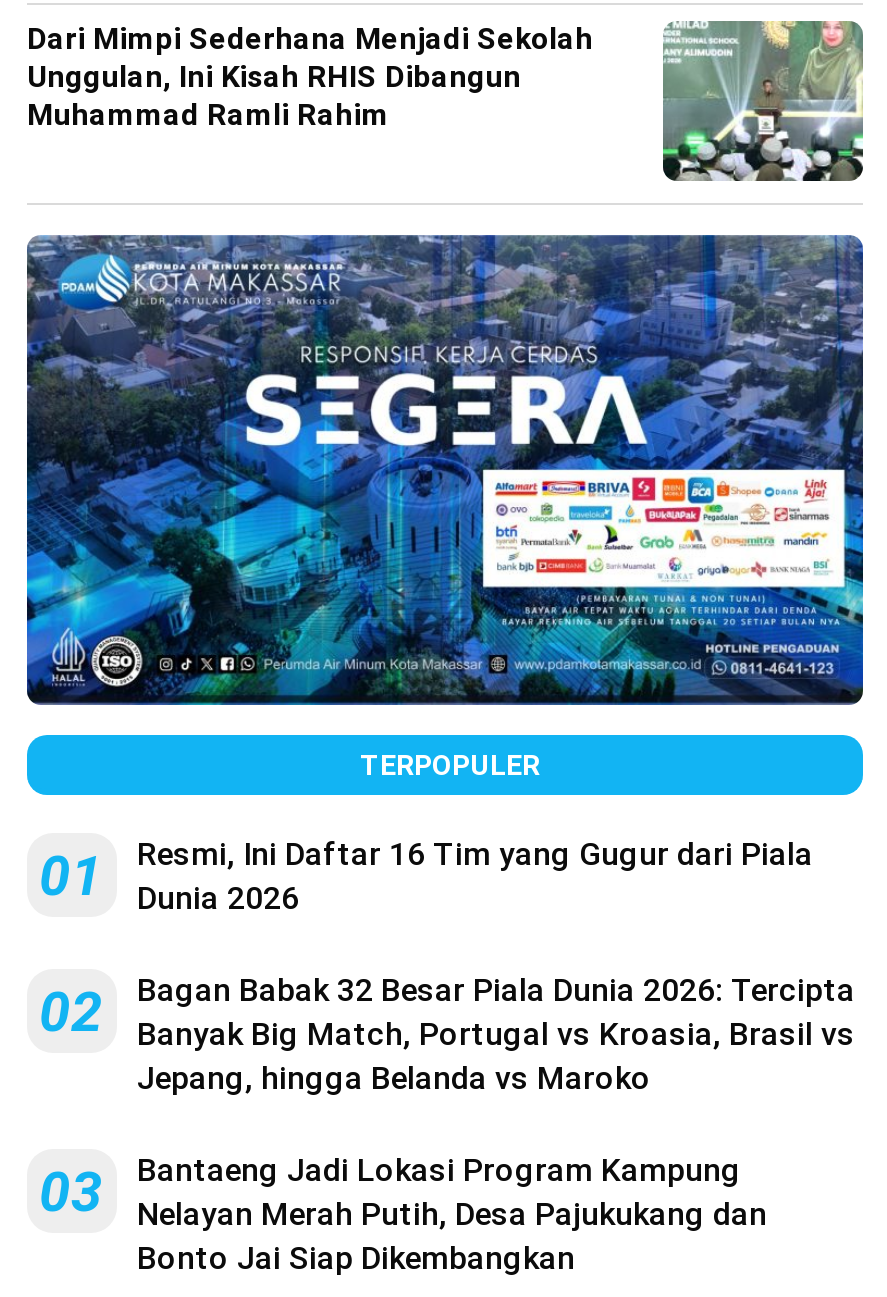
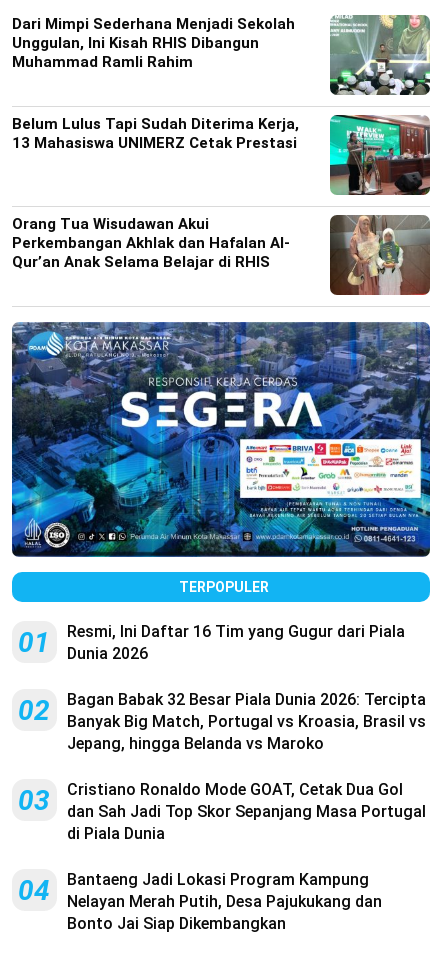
none -> [12,114,431,196] [image] | Belum Lulus Tapi Sudah Diterima Kerja, | 13 Mahasiswa UNIMERZ Cetak Prestasi
none -> [12,214,431,296] [image] | Orang Tua Wisudawan Akui | Perkembangan Akhlak dan Hafalan Al- | Qur’an Anak Selama Belajar di RHIS
none -> [18,780,426,907] Cristiano Ronaldo Mode GOAT, Cetak Dua Gol | dan Sah Jadi Top Skor Sepanjang Masa Portugal | di Piala Dunia | 04

